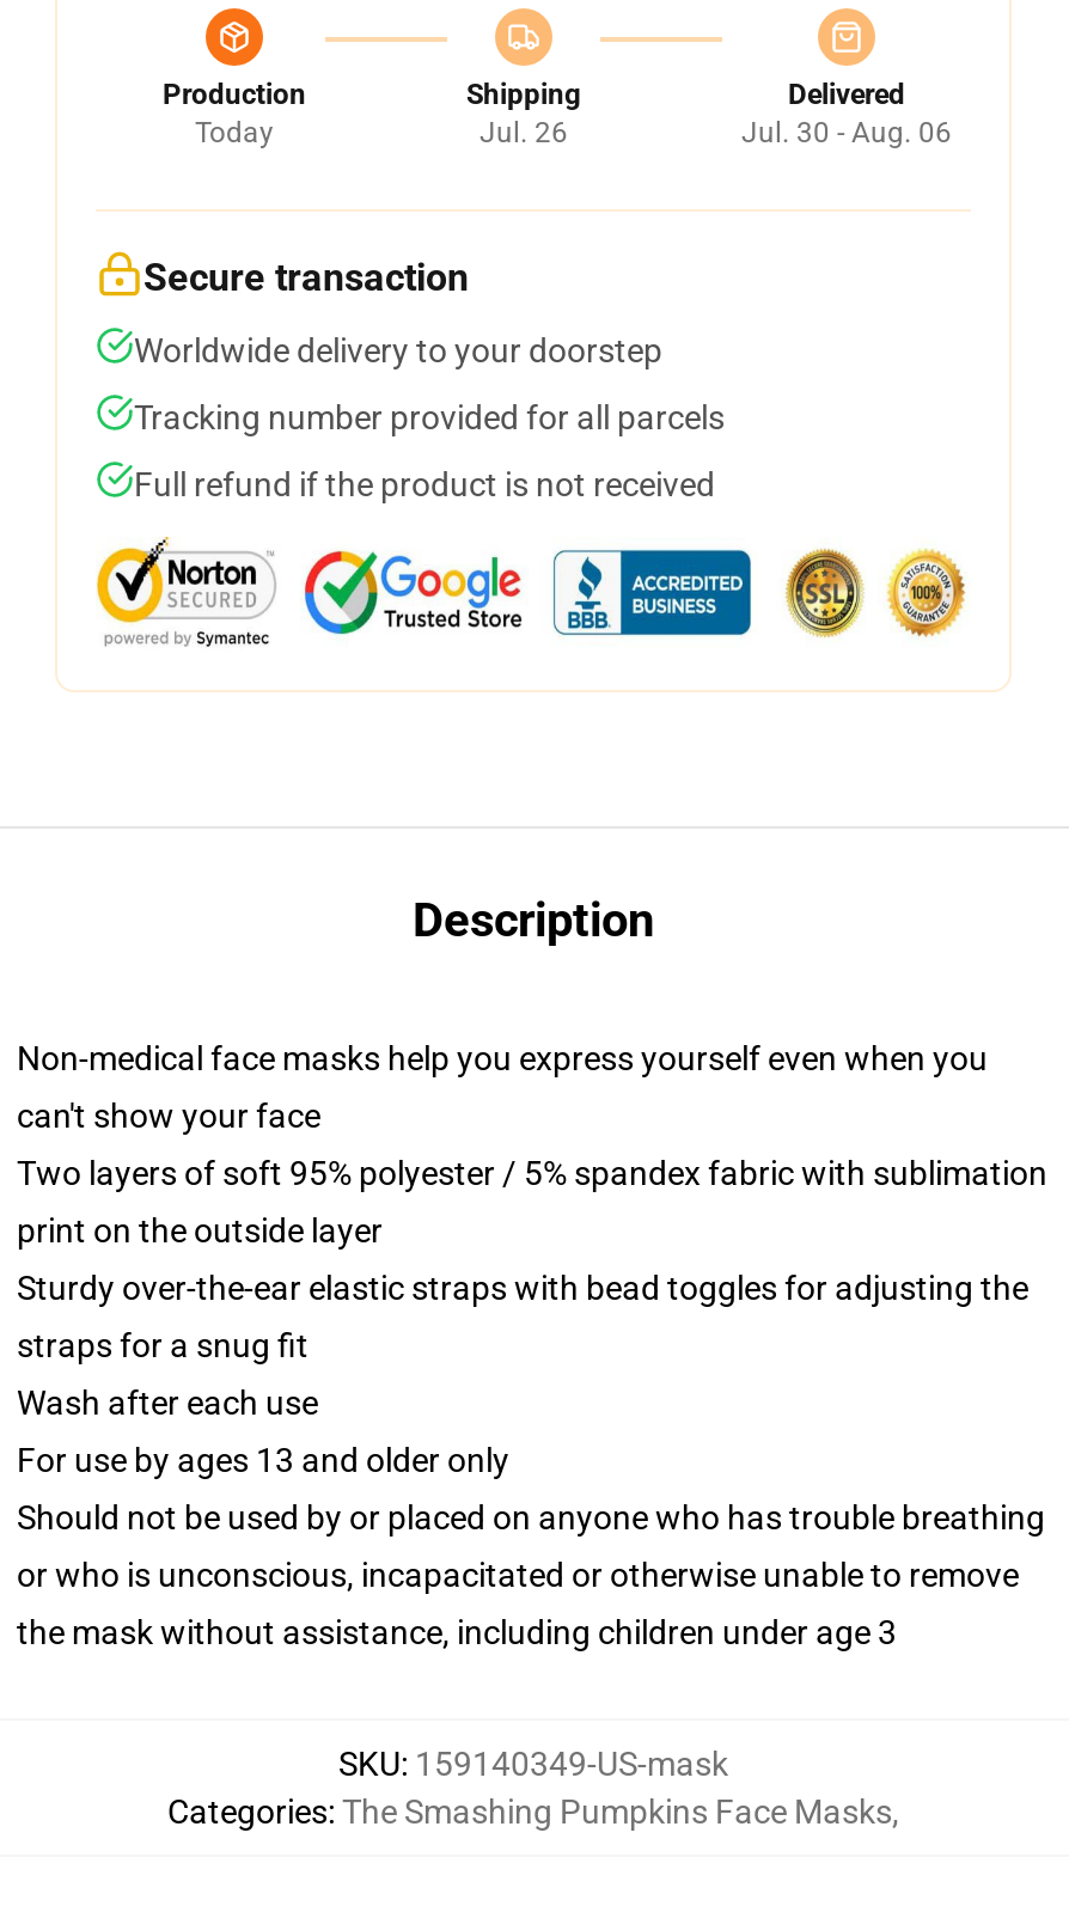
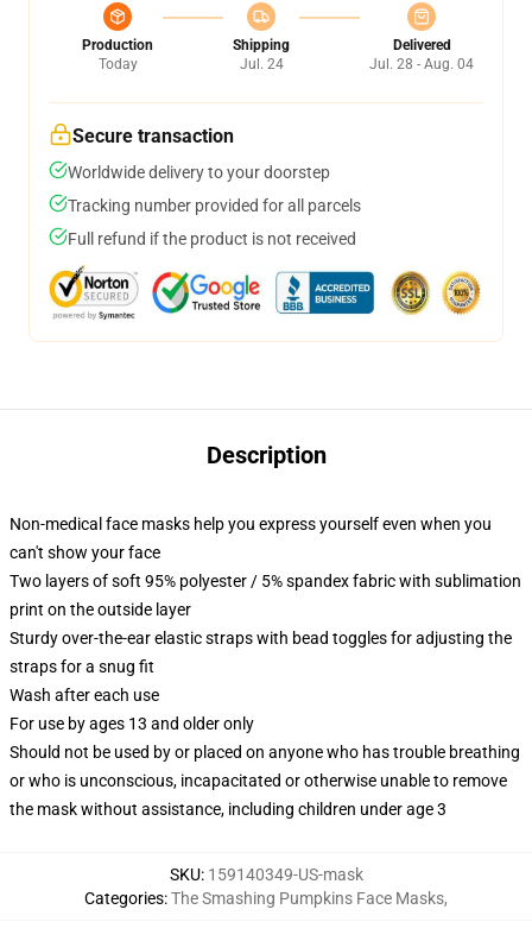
[479,116,568,149] Jul. 26 -> [239,56,283,72] Jul. 24
[741,116,952,149] Jul. 30 - Aug. 06 -> [369,56,474,72] Jul. 28 - Aug. 04

